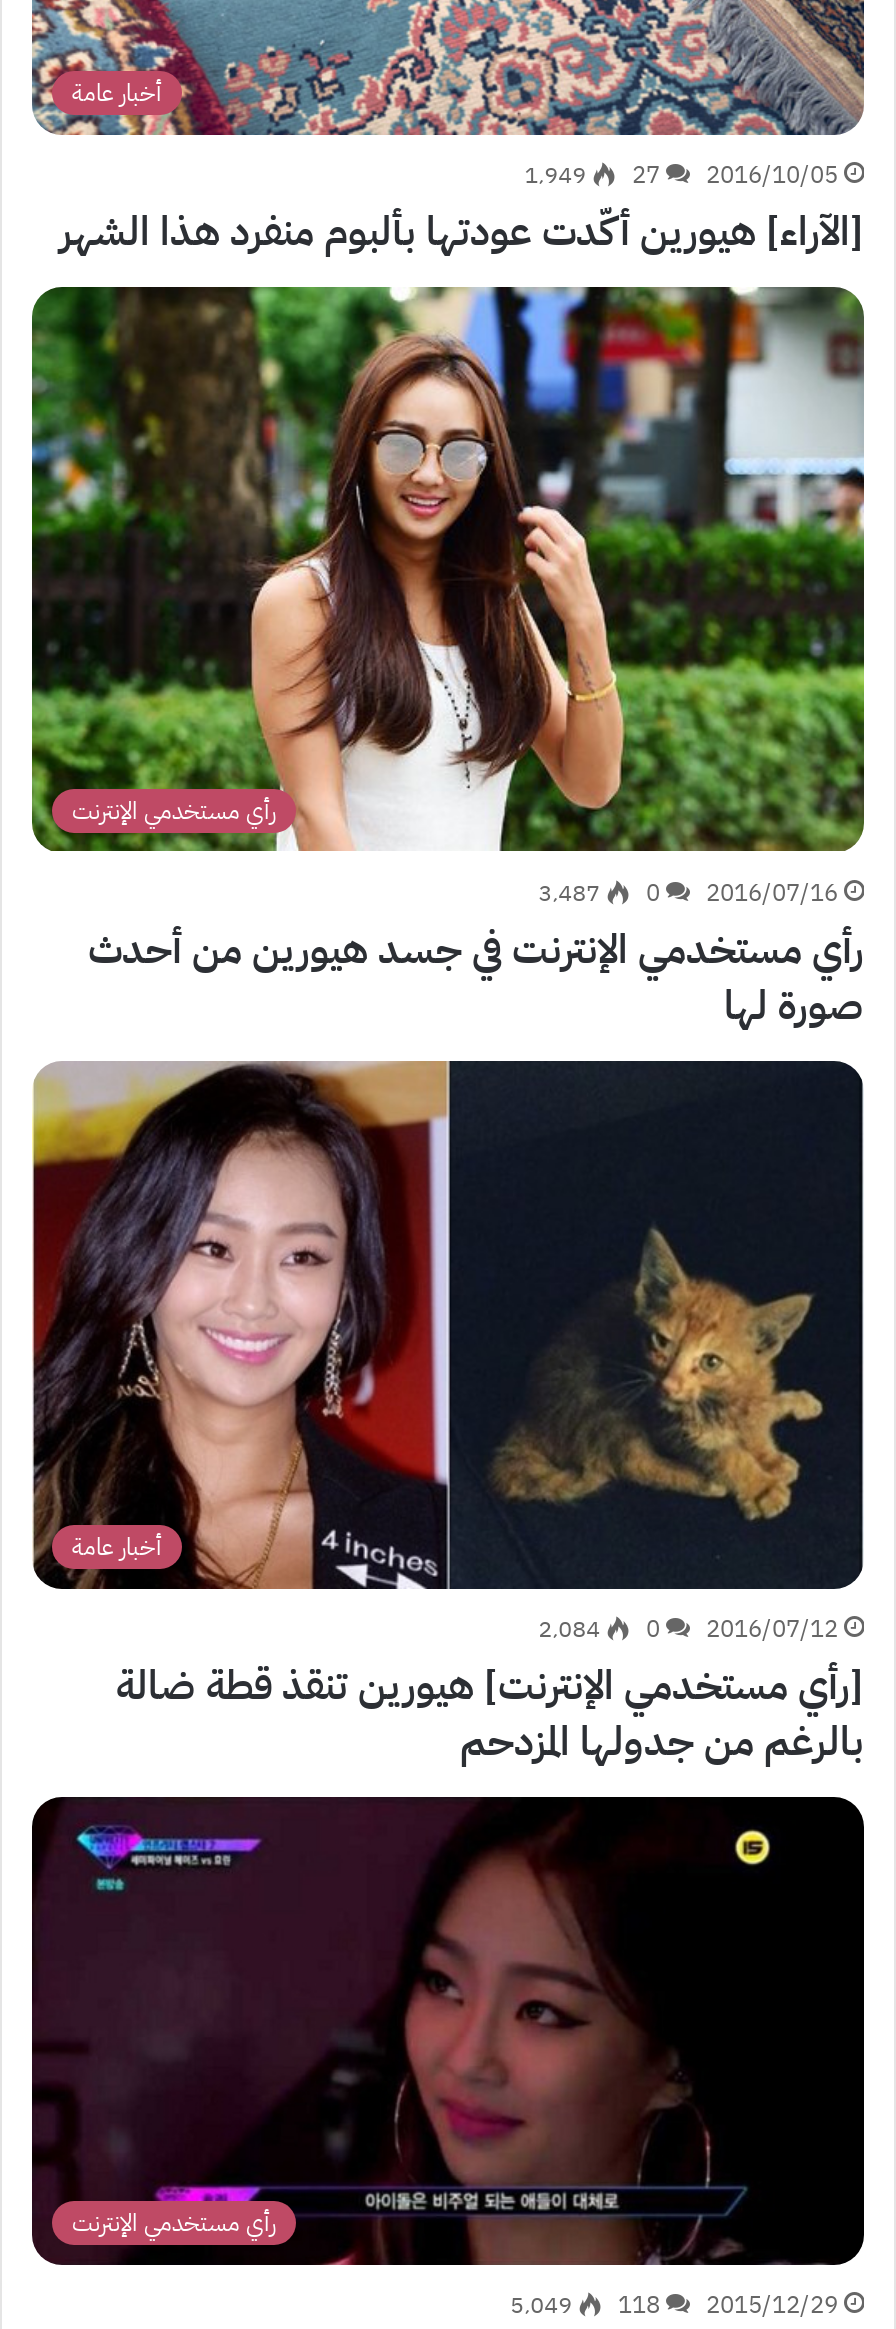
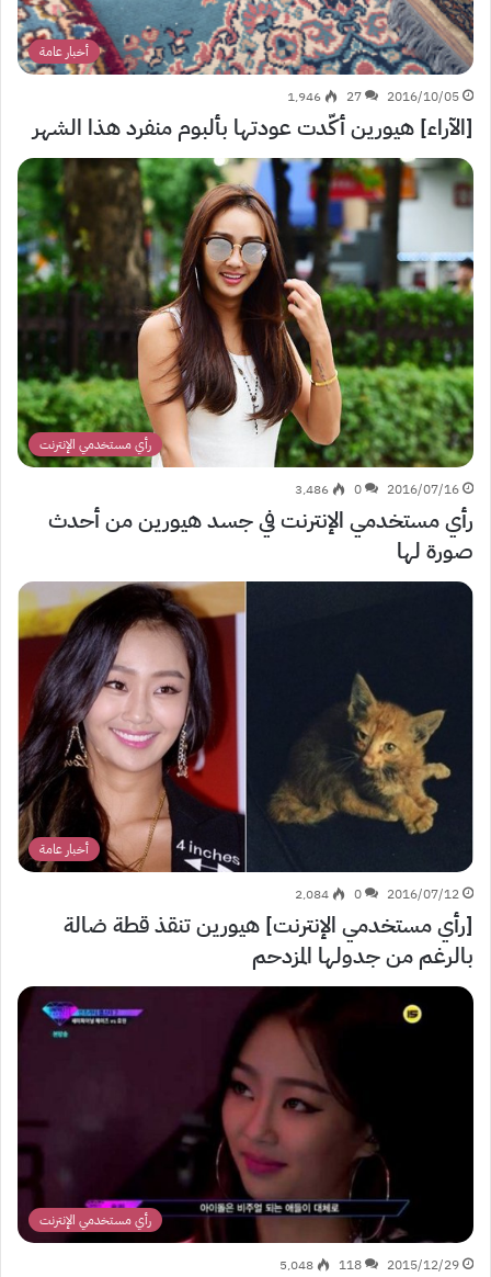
[524,157,838,193] 1٬949 27 2016/10/05 -> [287,86,459,106] 1٬946 27 2016/10/05
[538,875,838,911] 3٬487 0 2016/07/16 -> [295,480,459,500] 3٬486 0 2016/07/16
[510,2288,838,2324] 5٬049 118 2015/12/29 -> [279,1255,459,1274] 5٬048 118 2015/12/29

